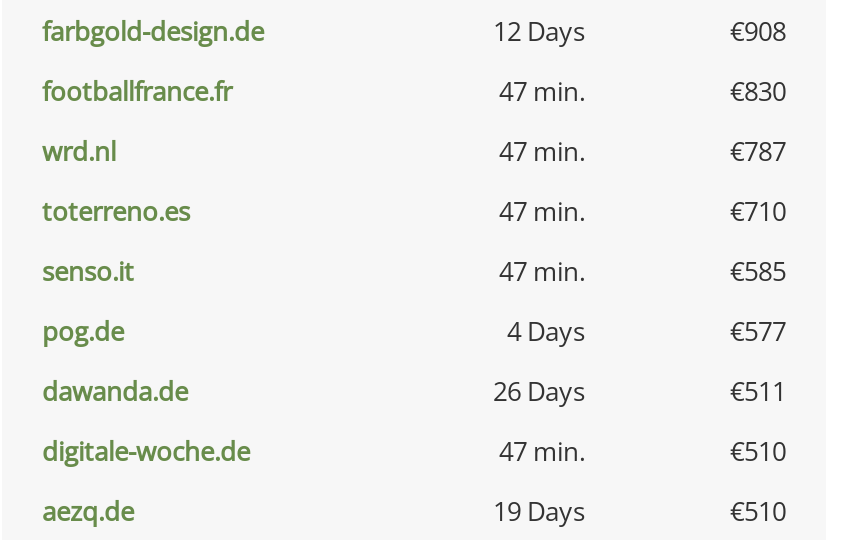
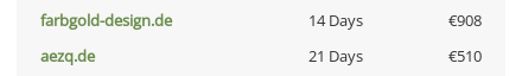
[493,13,585,49] 12 Days -> [308,9,362,31] 14 Days
[42,73,786,469] footballfrance.fr | 47 min. | €830 | wrd.nl | 47 min. | €787 | toterreno.es | 47 min. | €710 | senso.it | 47 min. | €585 | pog.de | 4 Days | €577 | dawanda.de | 26 Days | €511 | digitale-woche.de | 47 min. | €510 -> none
[493,493,585,529] 19 Days -> [308,45,362,66] 21 Days

